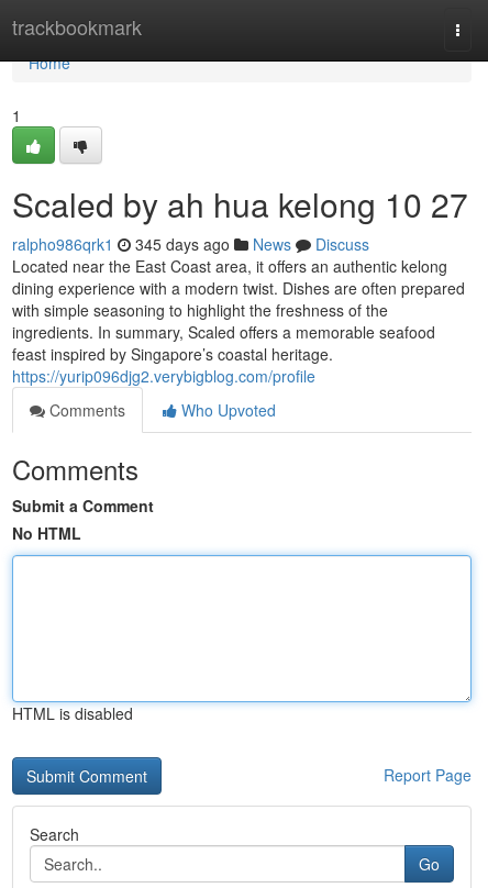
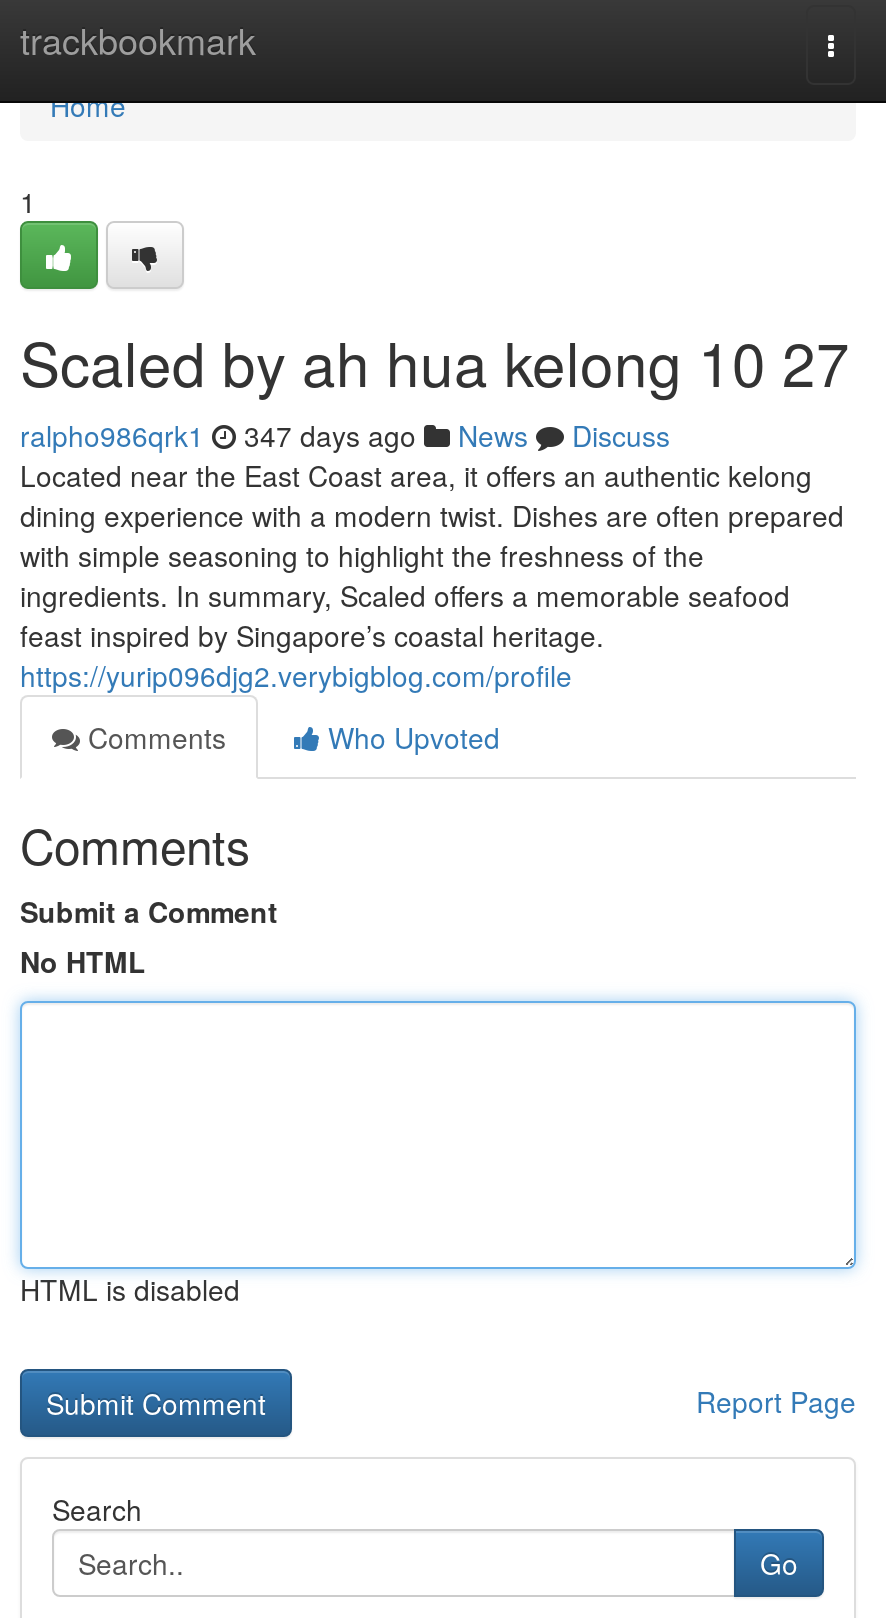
[12,233,369,255] ralpho986qrk1 345 days ago News Discuss -> [20,415,670,455] ralpho986qrk1 347 days ago News Discuss

